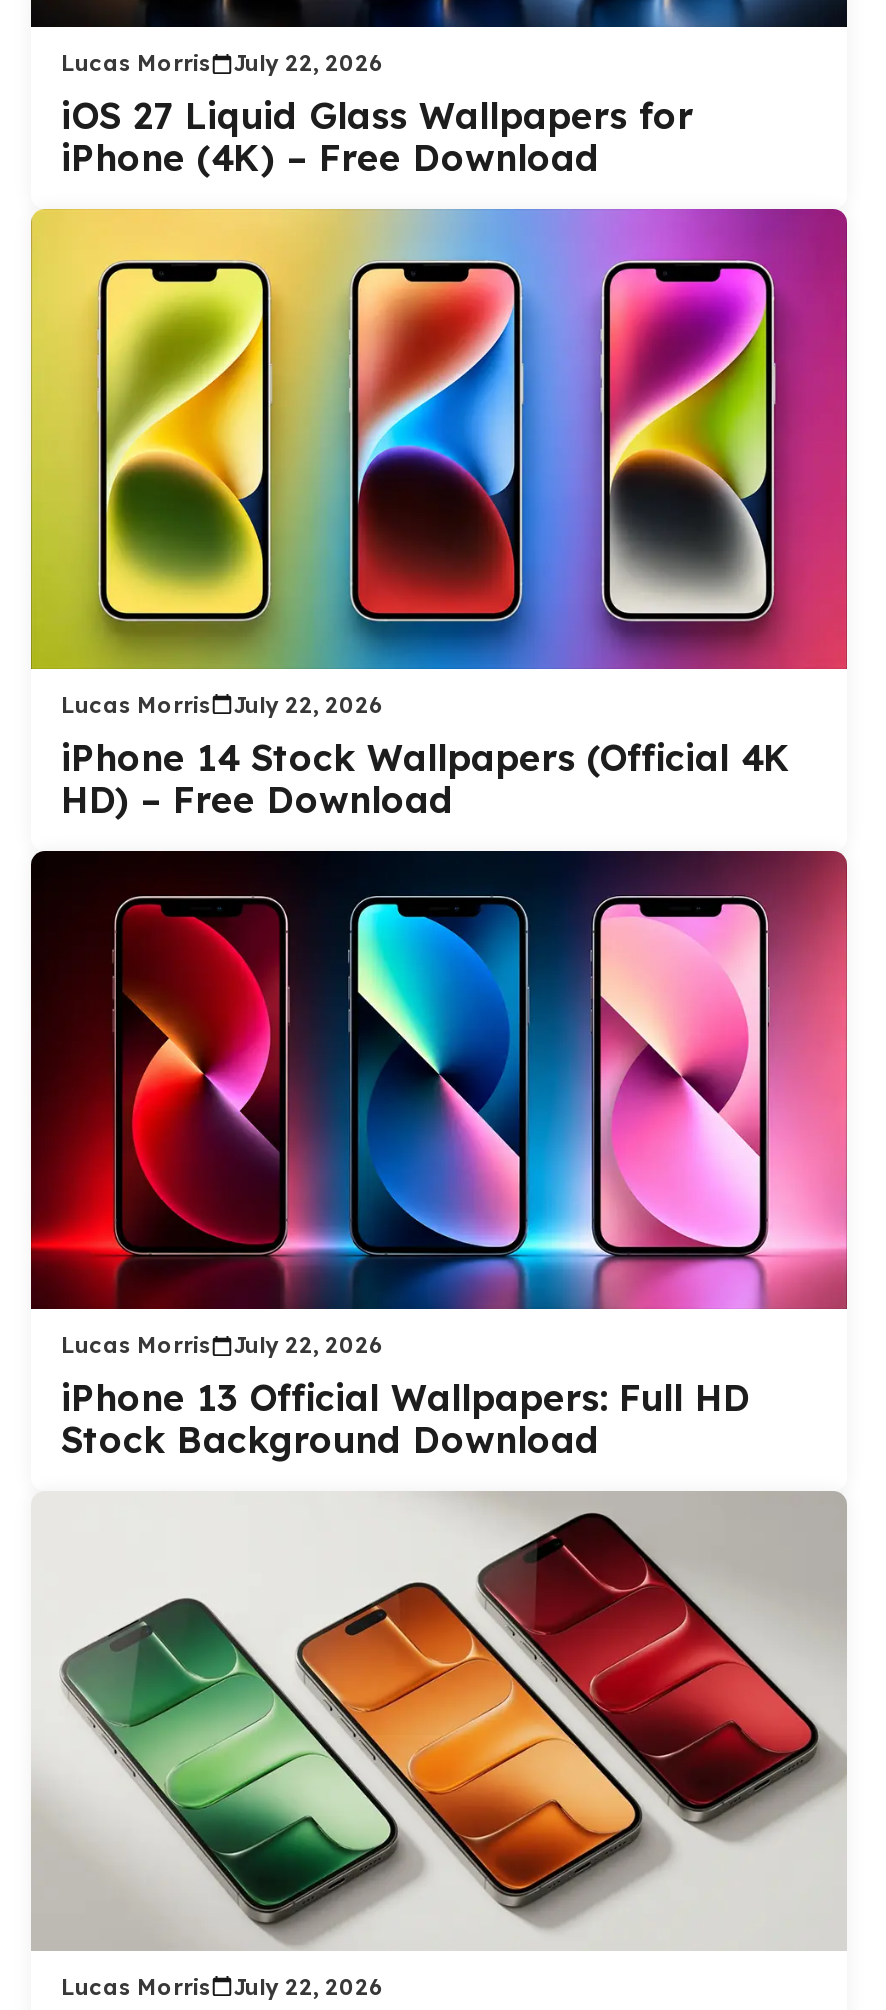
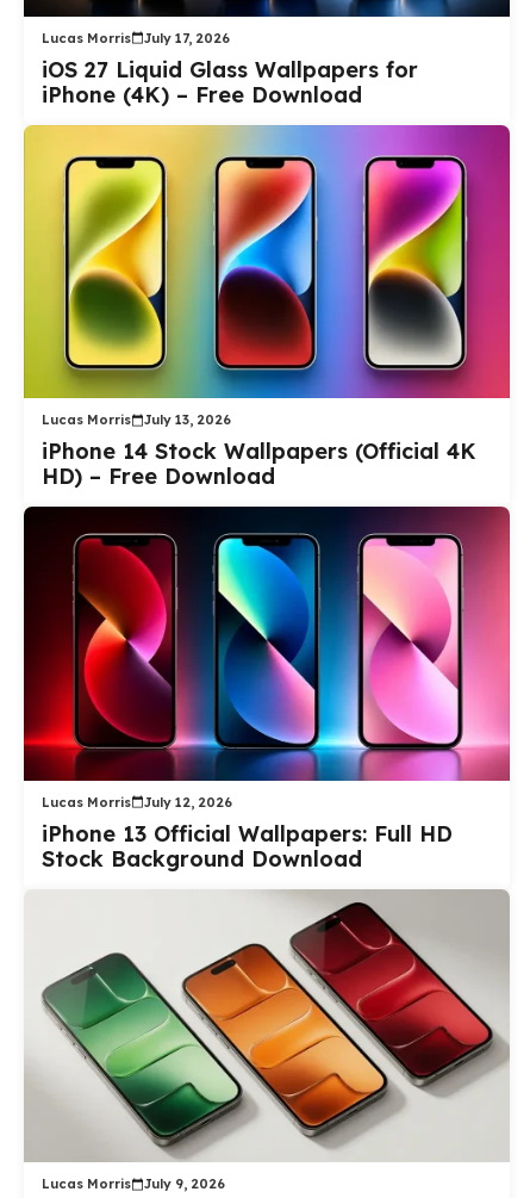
[61,49,383,77] Lucas Morris July 22, 2026 -> [42,29,230,46] Lucas Morris July 17, 2026
[61,690,383,718] Lucas Morris July 22, 2026 -> [42,411,231,428] Lucas Morris July 13, 2026
[61,1331,383,1359] Lucas Morris July 22, 2026 -> [42,793,232,810] Lucas Morris July 12, 2026
[61,1972,383,2000] Lucas Morris July 22, 2026 -> [42,1175,225,1192] Lucas Morris July 9, 2026

